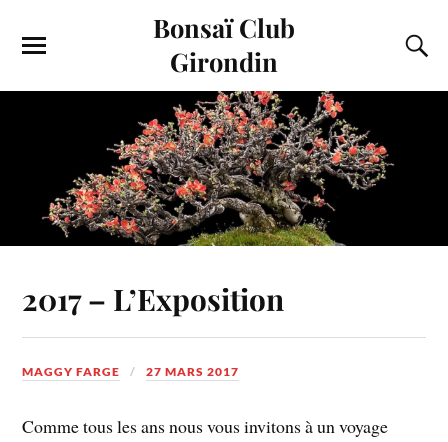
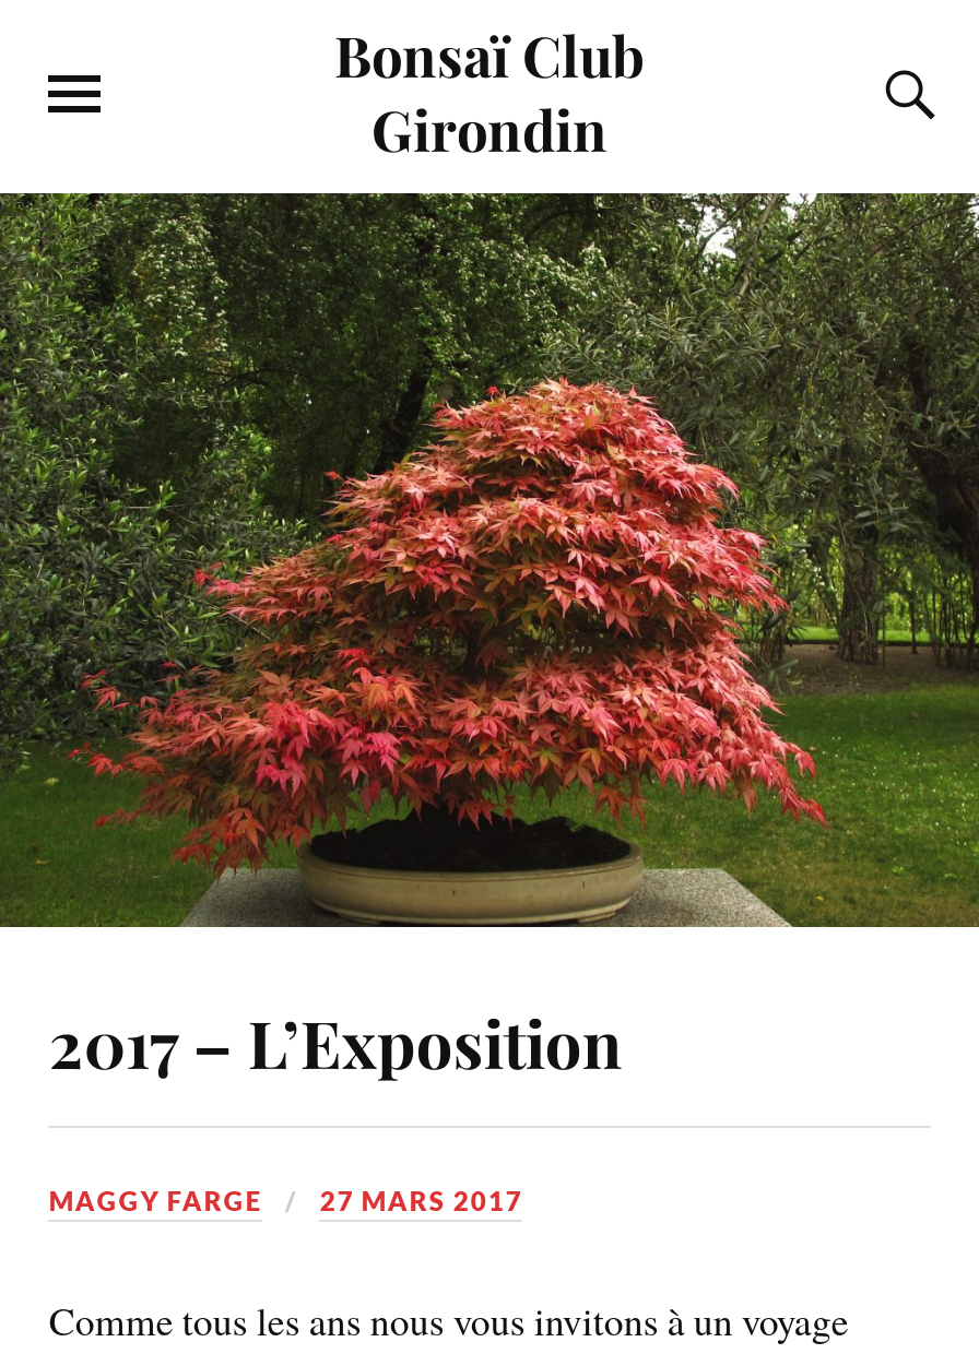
[3,90,445,247] [image] -> [7,191,972,929] [image]

